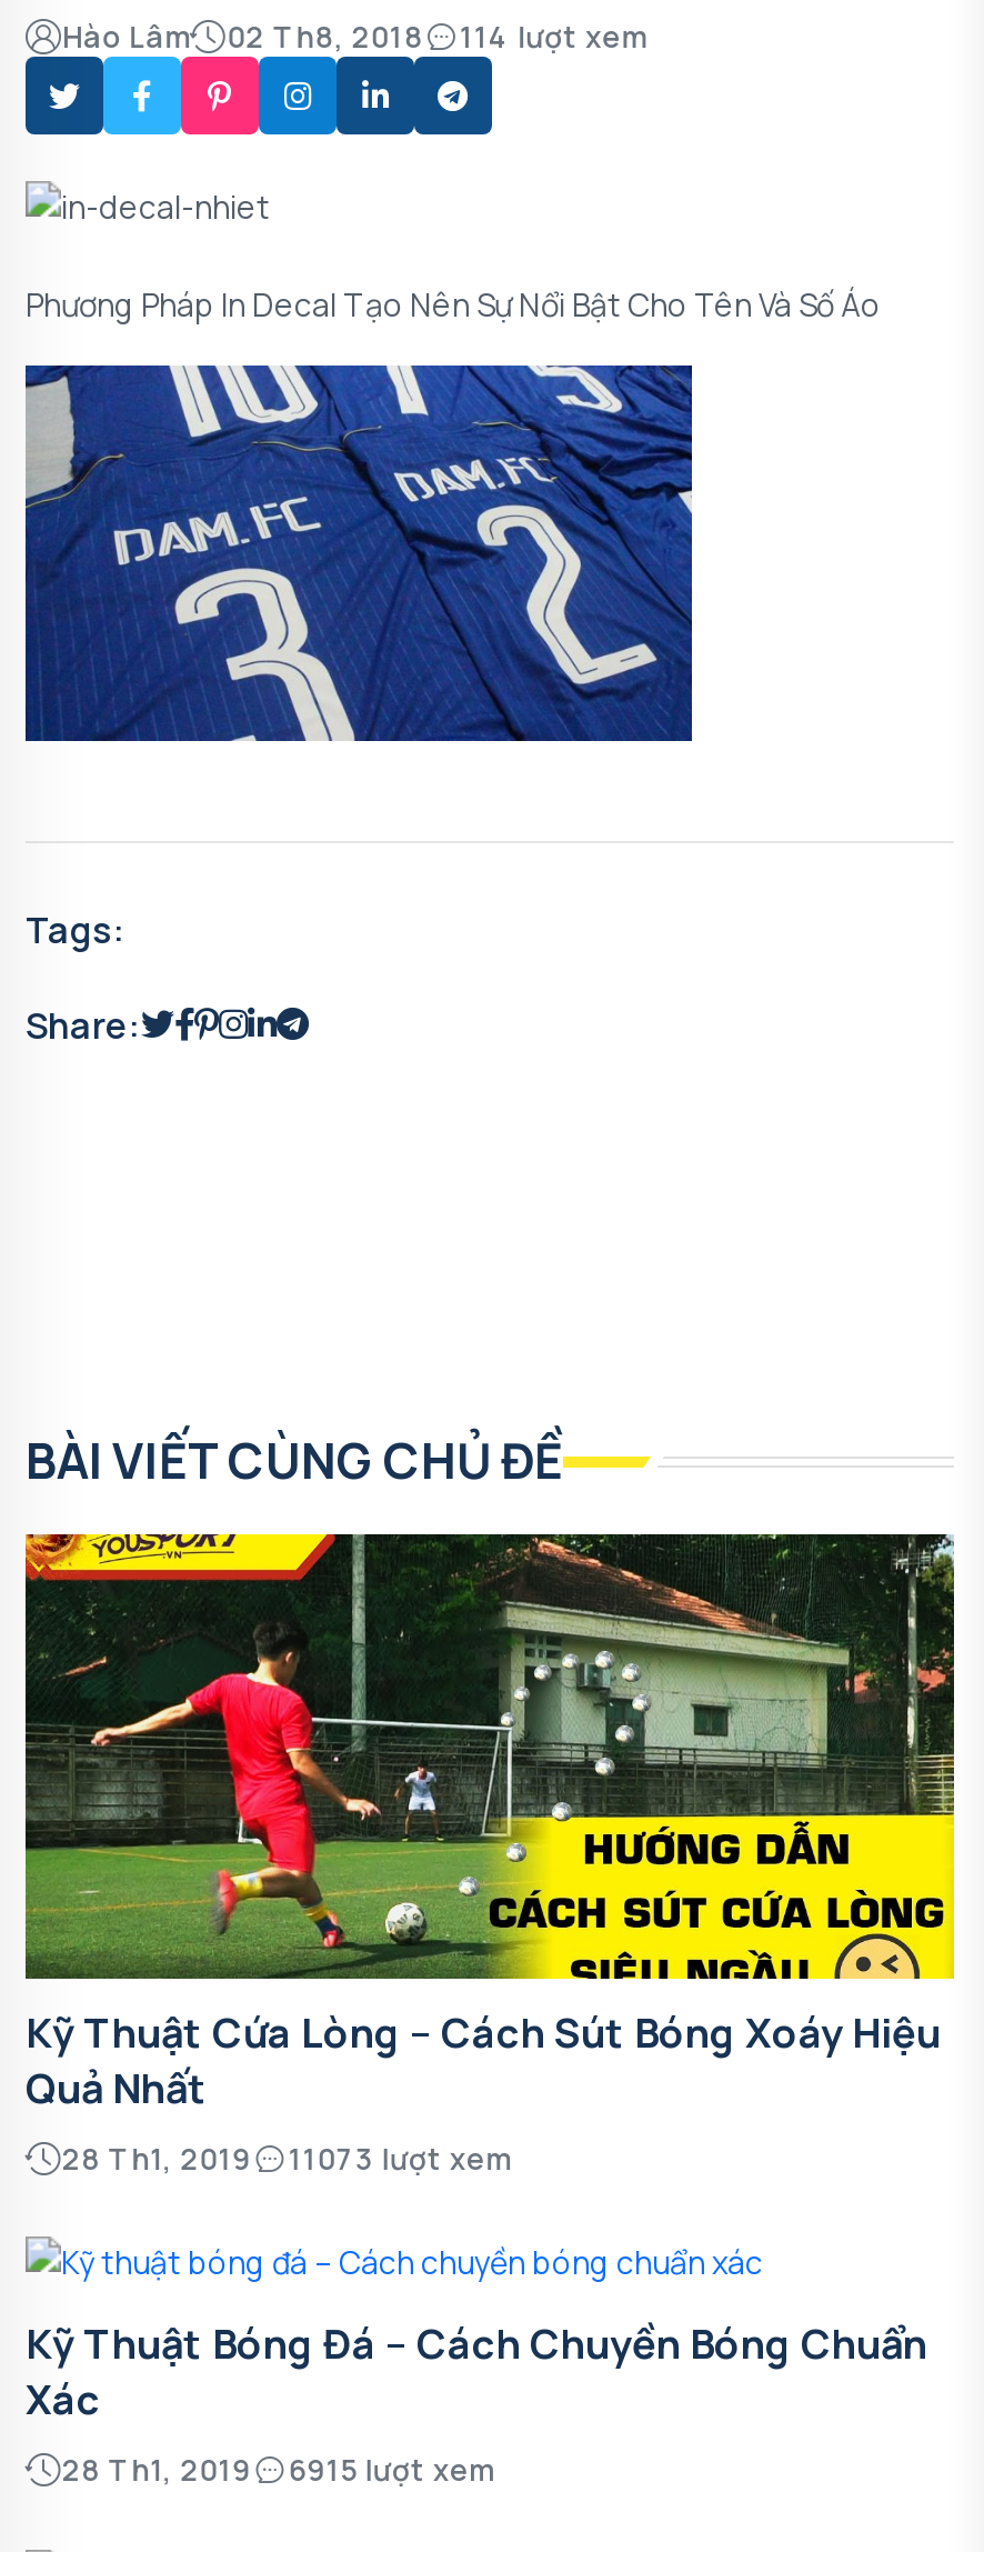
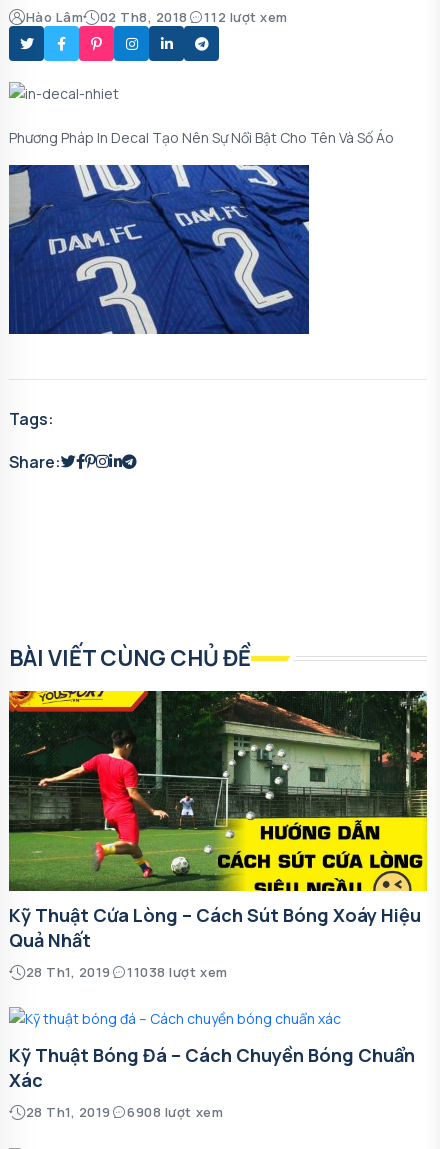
[62,17,647,57] Hào Lâm 02 Th8, 2018 114 lượt xem -> [25,8,288,26] Hào Lâm 02 Th8, 2018 112 lượt xem
[62,2139,511,2179] 28 Th1, 2019 11073 lượt xem -> [25,963,228,981] 28 Th1, 2019 11038 lượt xem
[62,2451,494,2491] 28 Th1, 2019 6915 lượt xem -> [25,1103,223,1121] 28 Th1, 2019 6908 lượt xem

